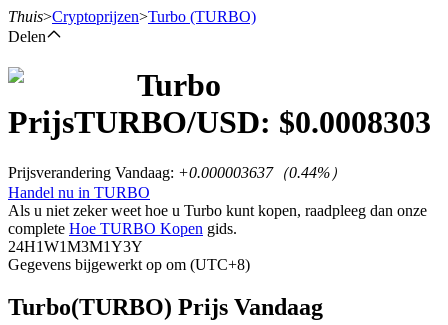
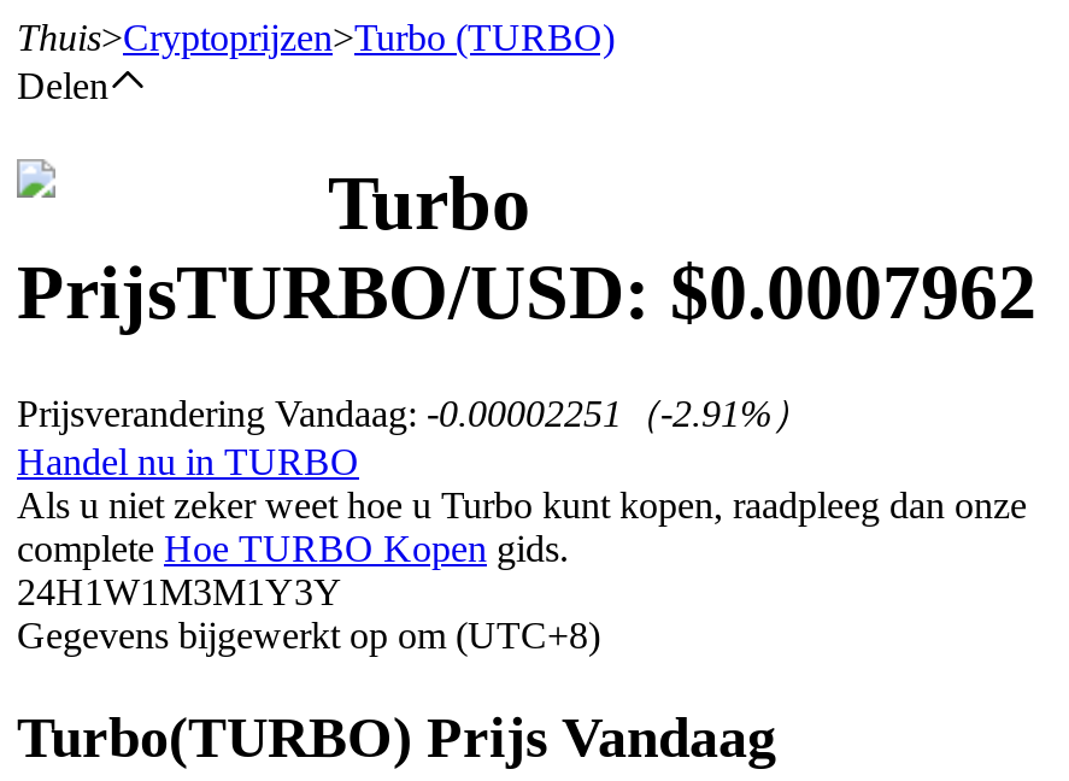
[8,104,431,140] PrijsTURBO/USD: $0.0008303 -> [17,249,1036,336] PrijsTURBO/USD: $0.0007962
[8,164,346,181] Prijsverandering Vandaag: +0.000003637（0.44%） -> [17,393,810,434] Prijsverandering Vandaag: -0.00002251（-2.91%）

